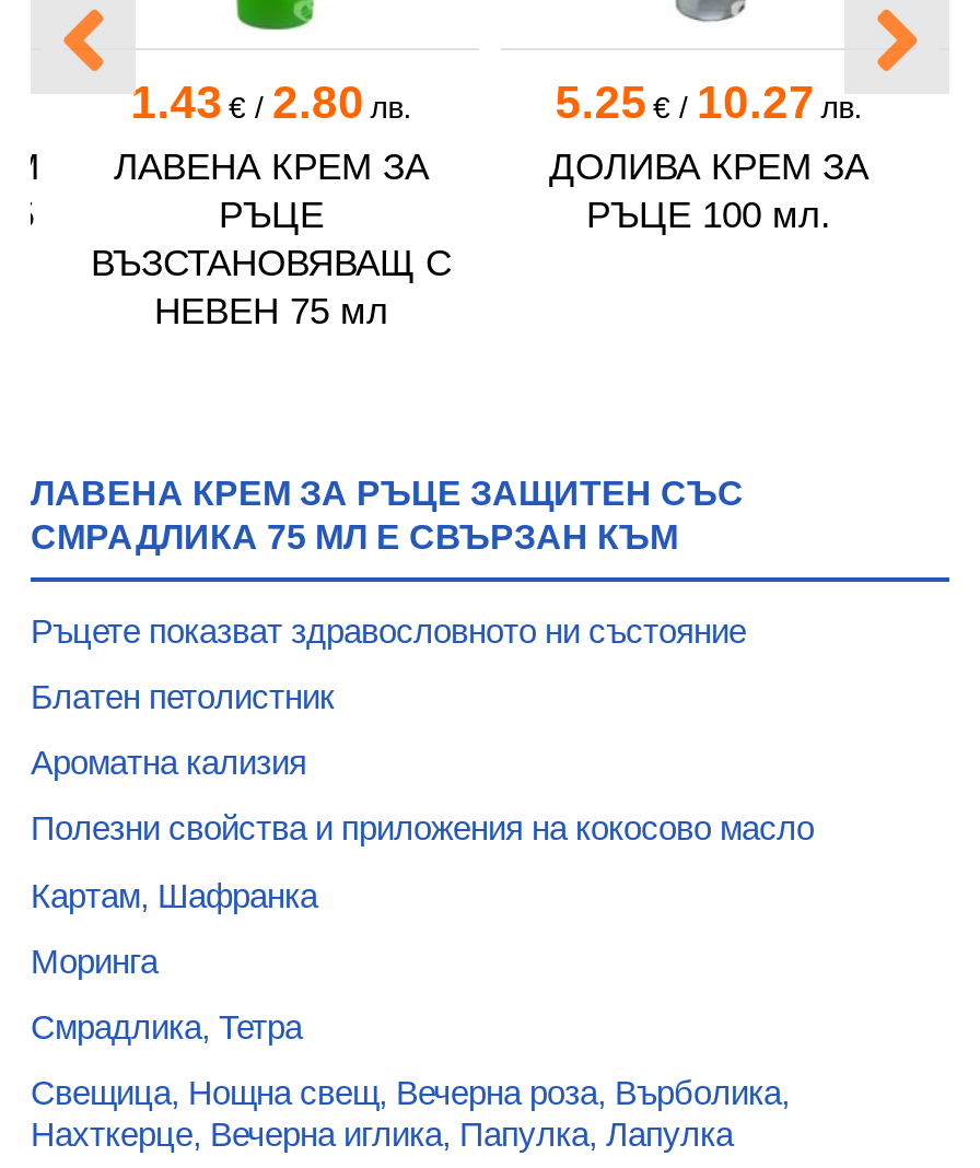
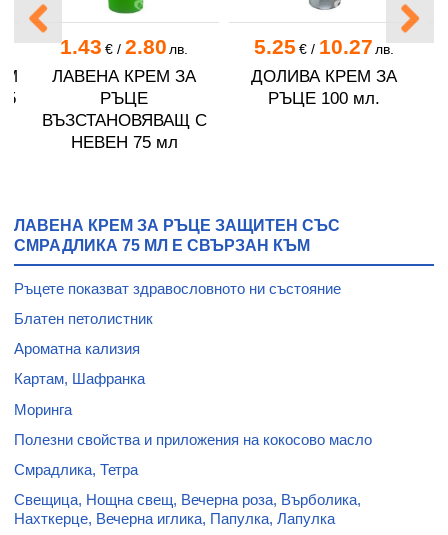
moved [31,810,814,847] -> [14,431,372,448]: Полезни свойства и приложения на кокосово масло
moved [31,876,317,979] -> [14,370,145,417]: Картам, Шафранка | Моринга

